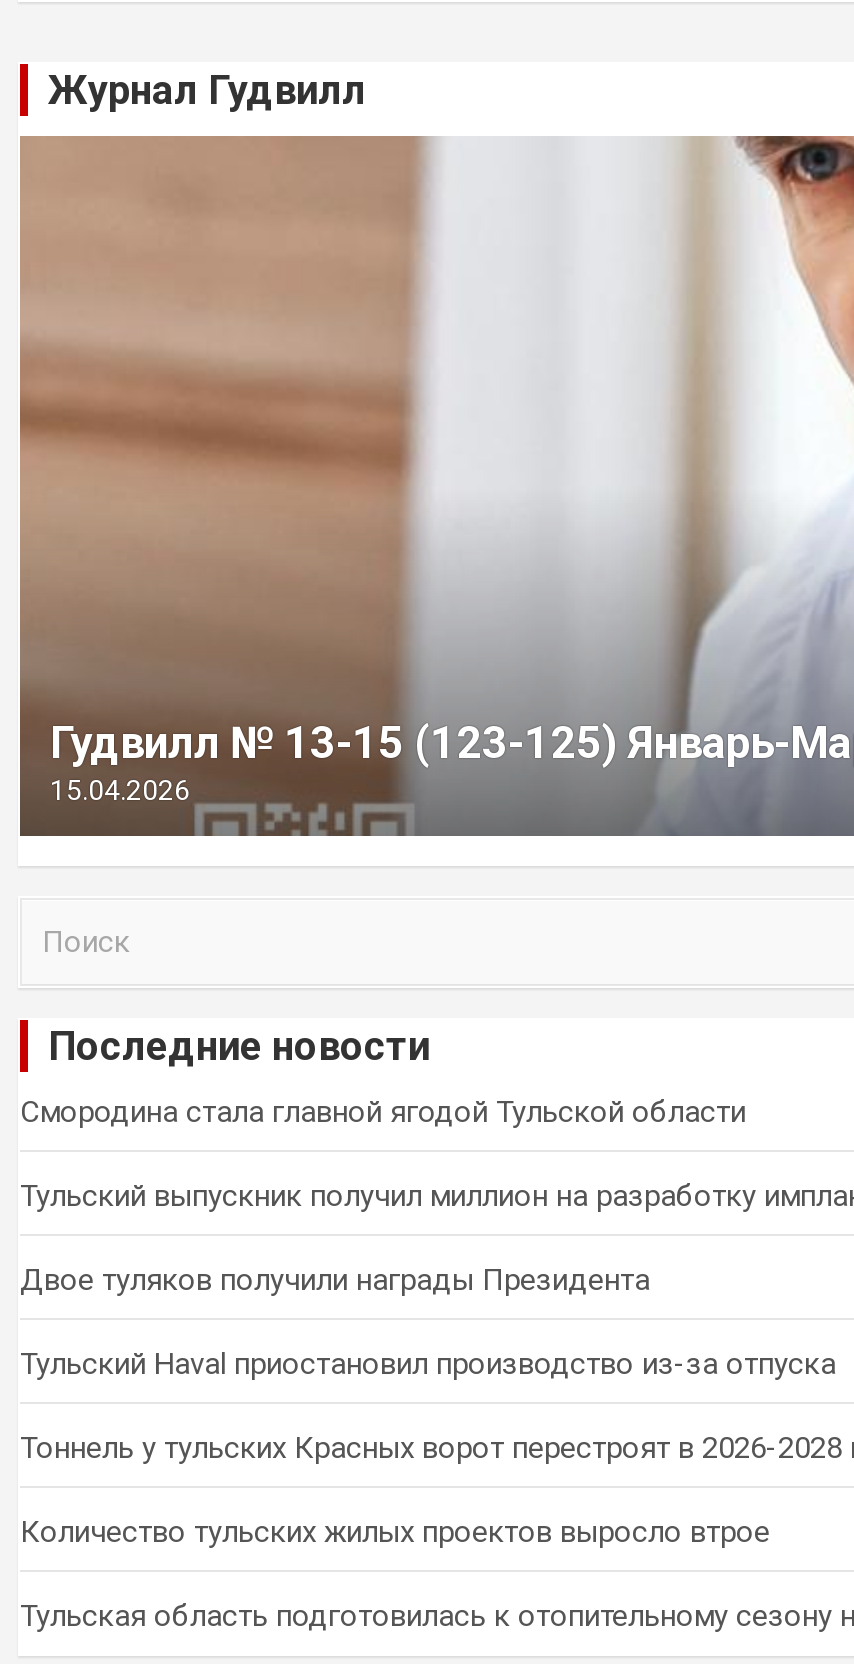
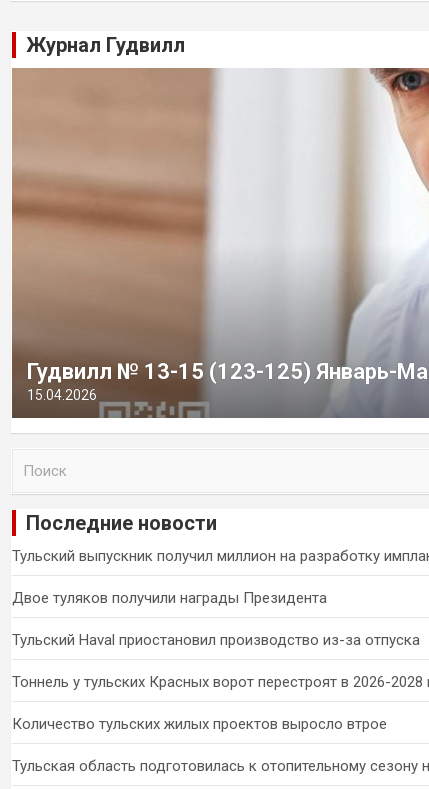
[20,1094,746,1130] Смородина стала главной ягодой Тульской области -> none

